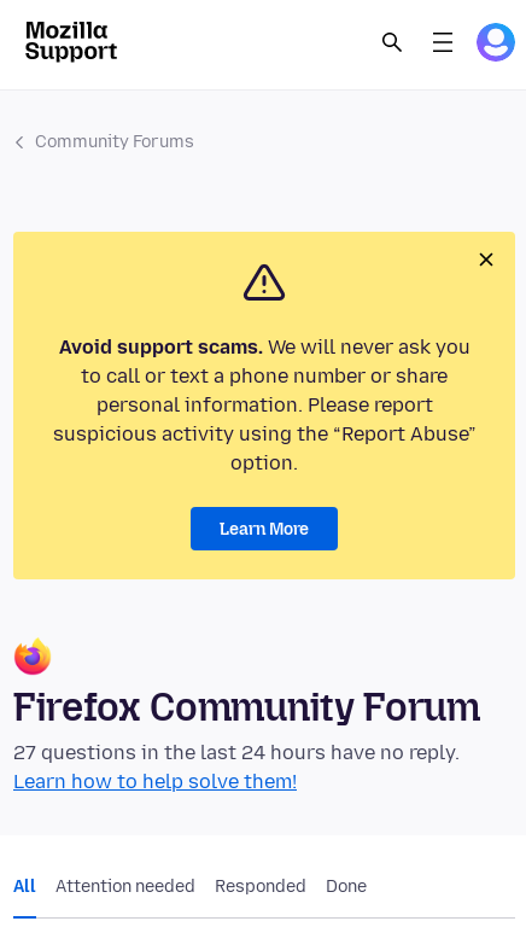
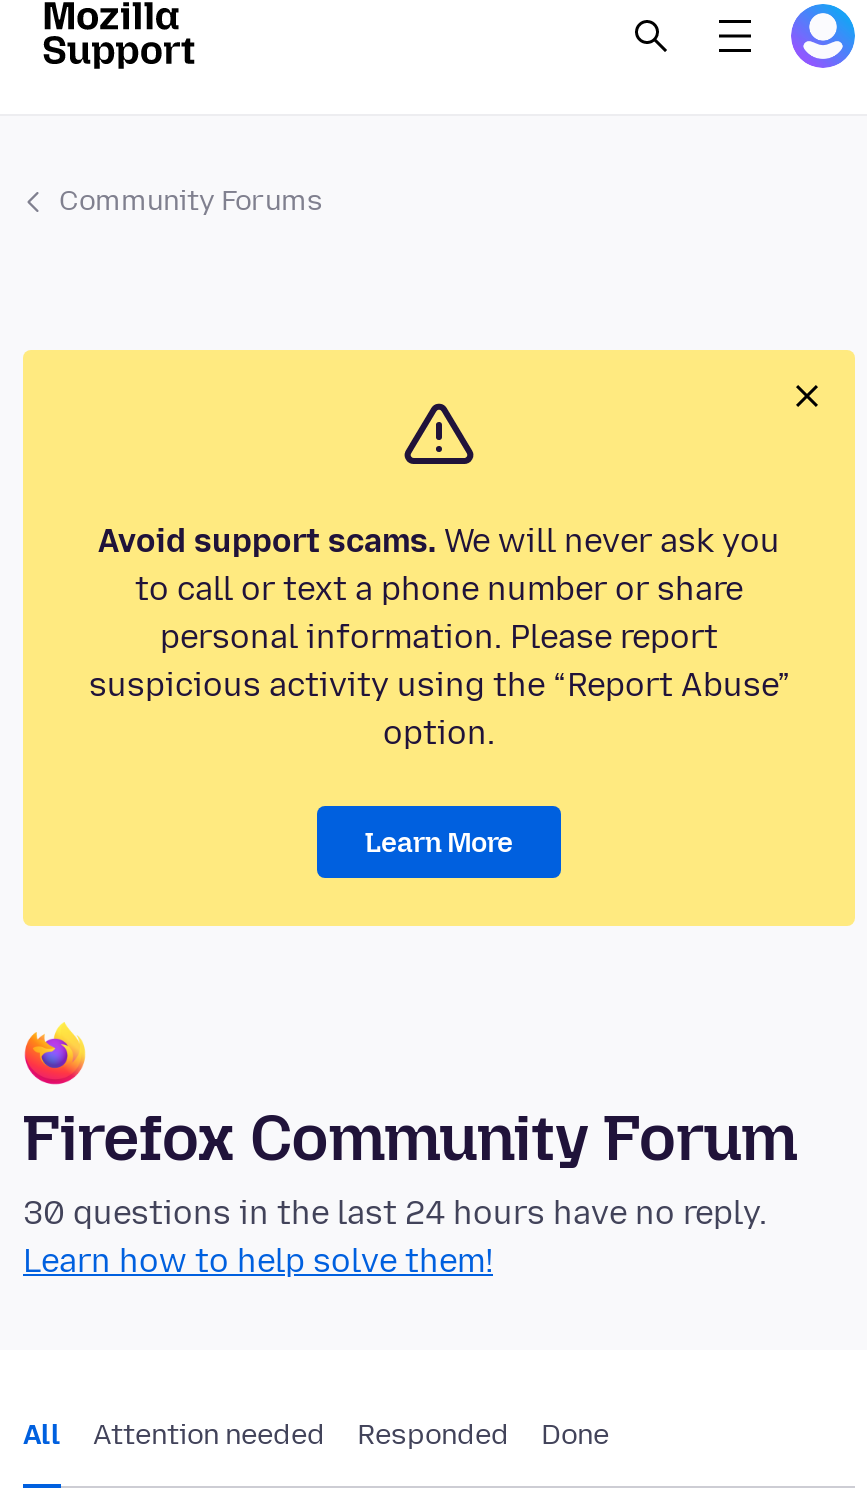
[13,742,460,765] 27 questions in the last 24 hours have no reply. -> [23,1195,767,1233] 30 questions in the last 24 hours have no reply.

